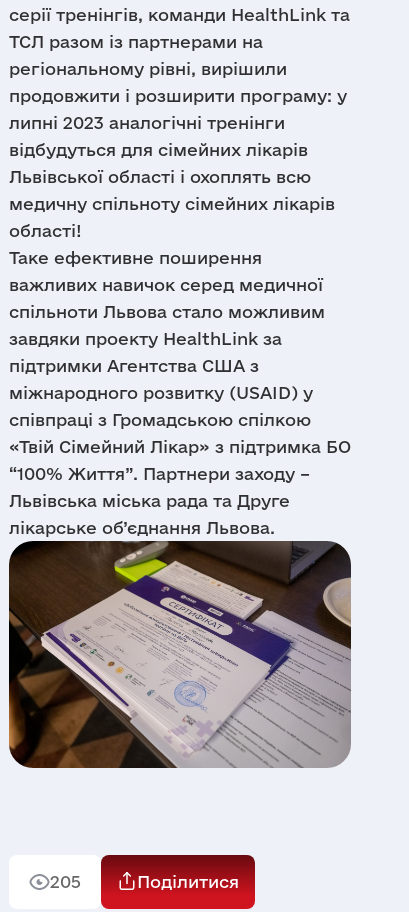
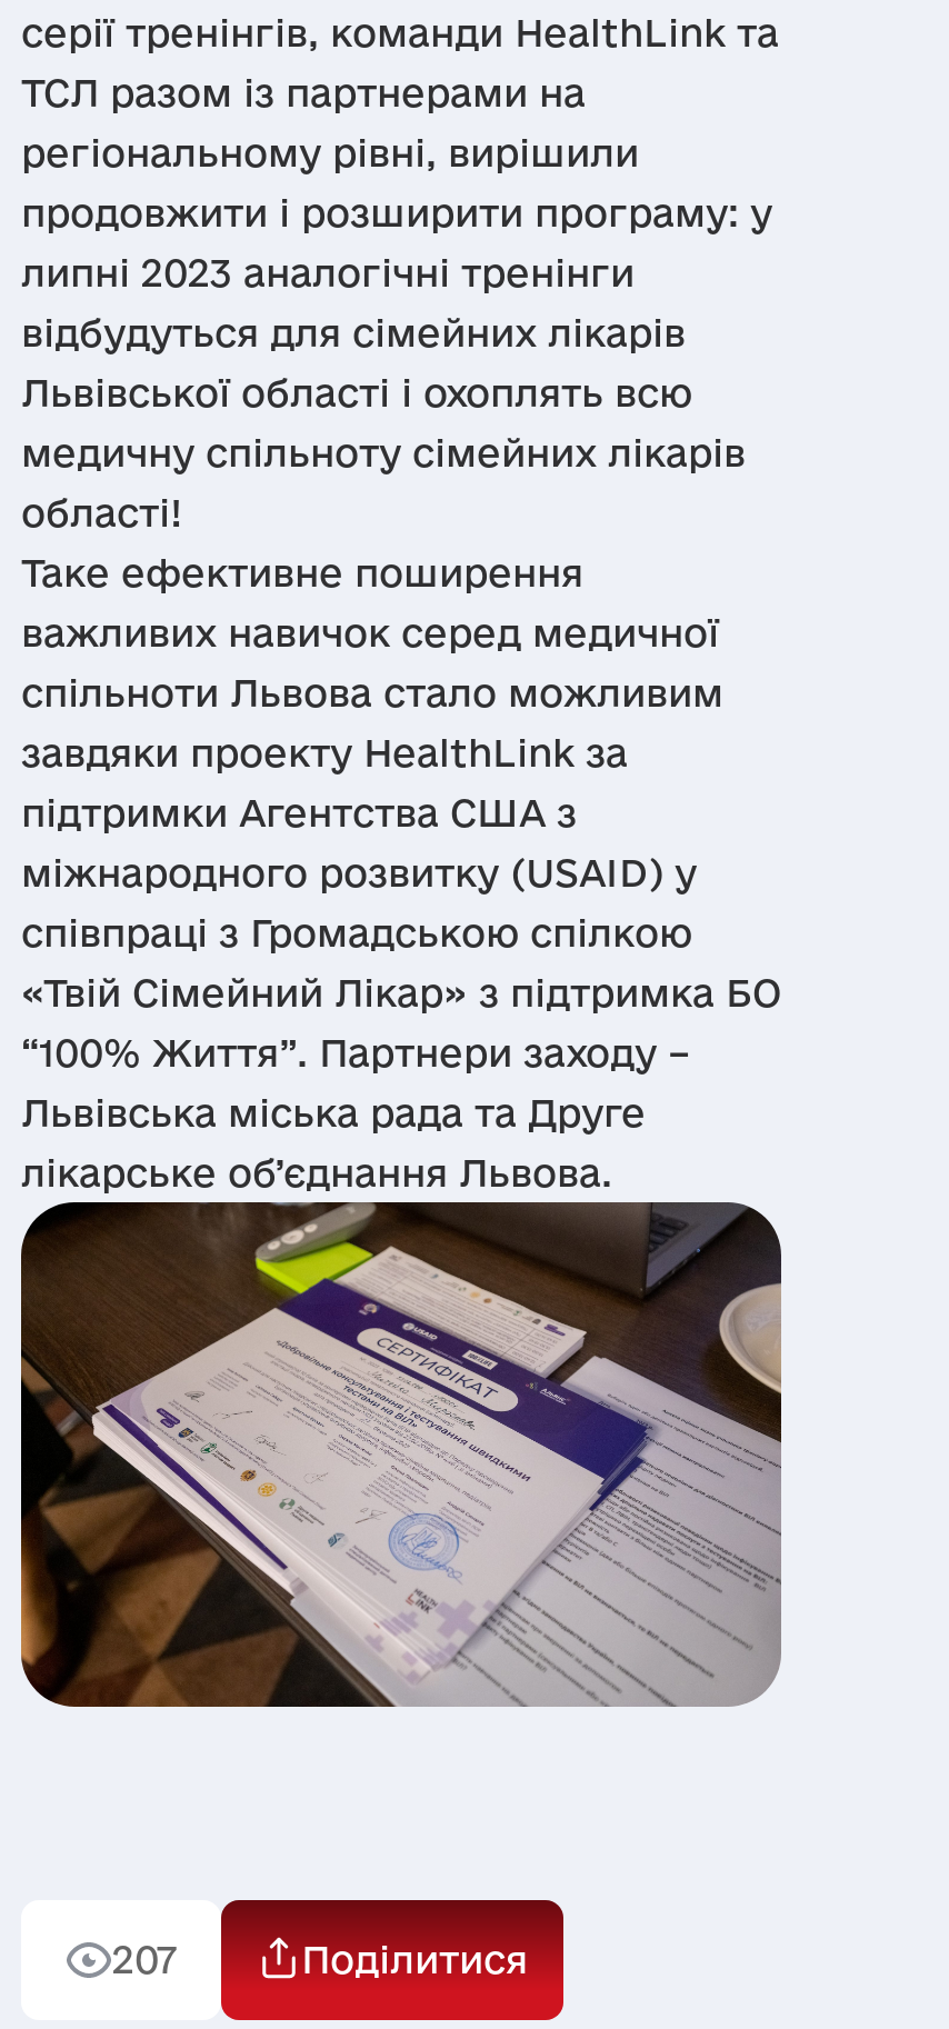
[50,872,81,891] 205 -> [112,1939,177,1981] 207

